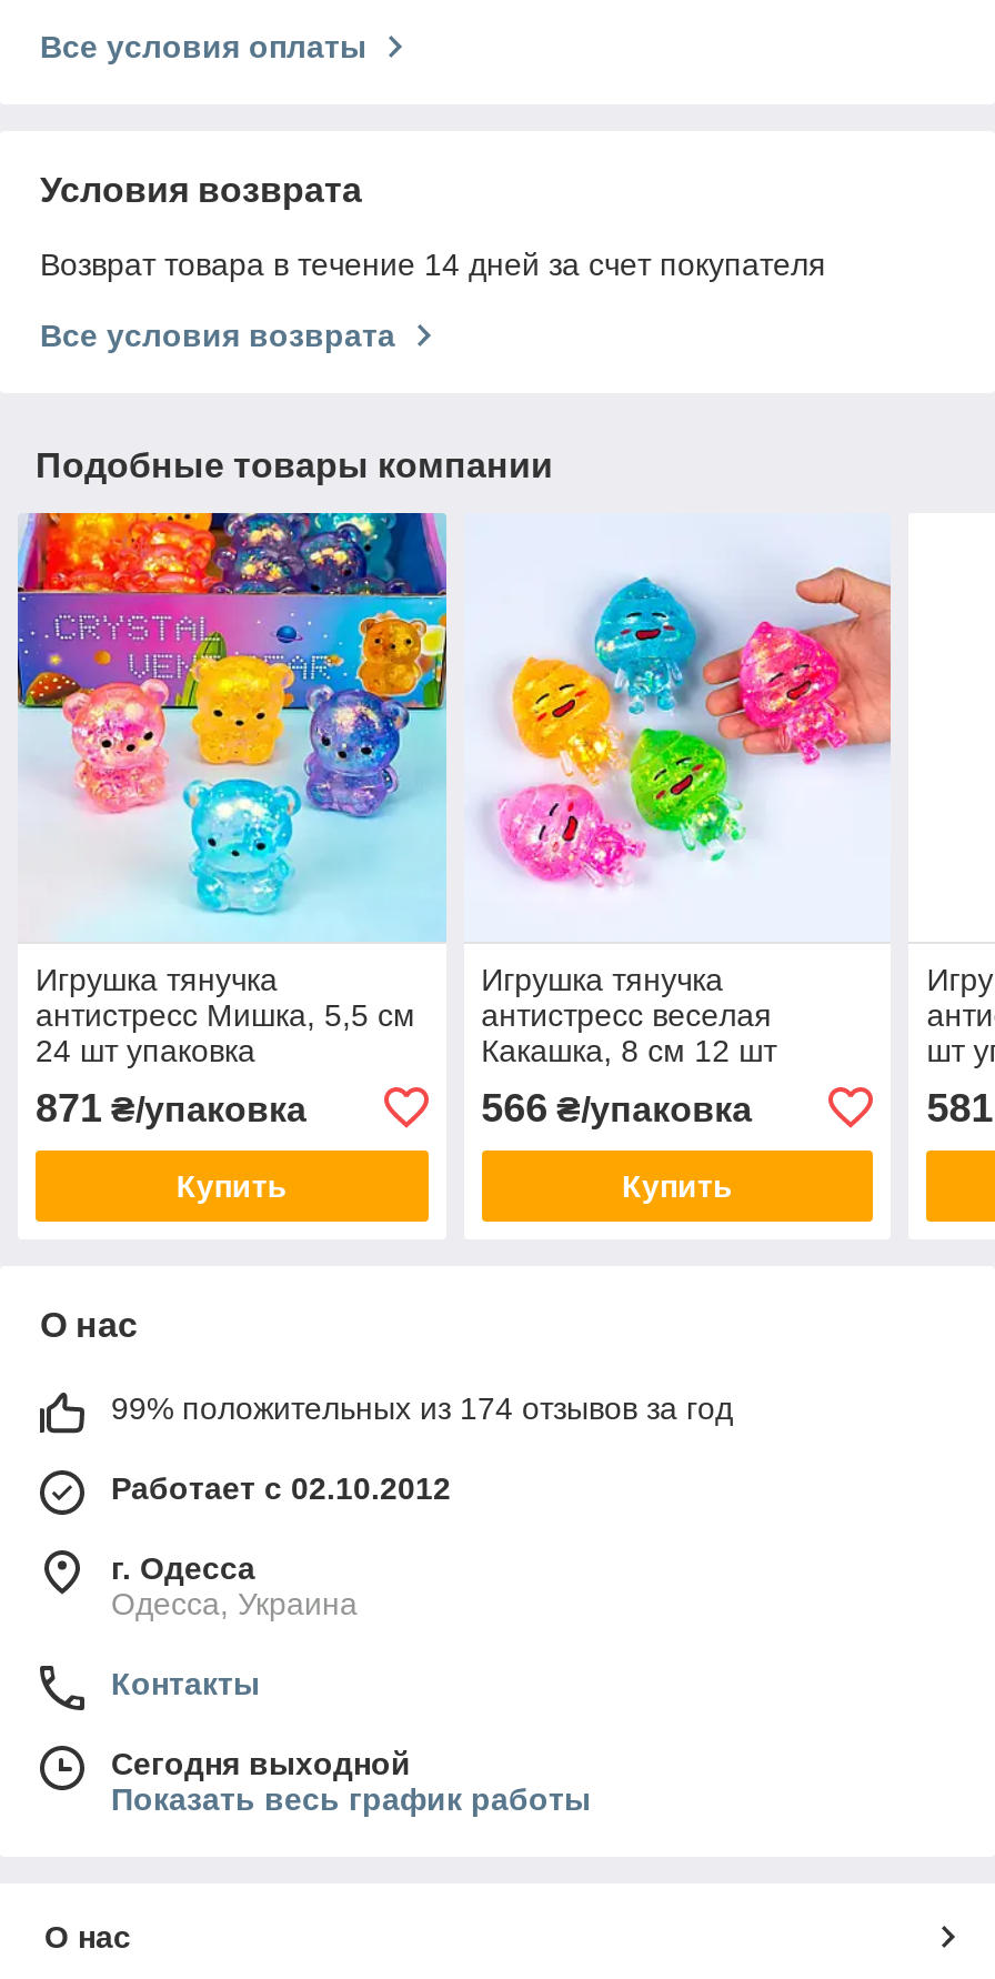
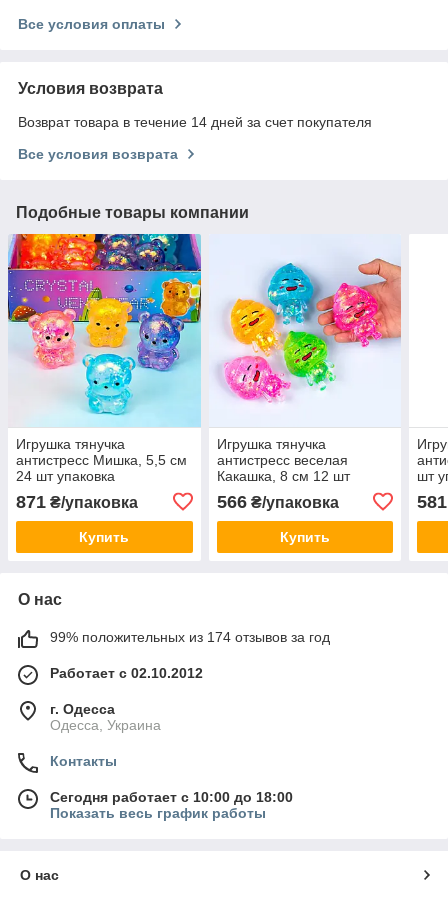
[111,1745,411,1781] Сегодня выходной -> [50,789,293,805] Сегодня работает с 10:00 до 18:00

